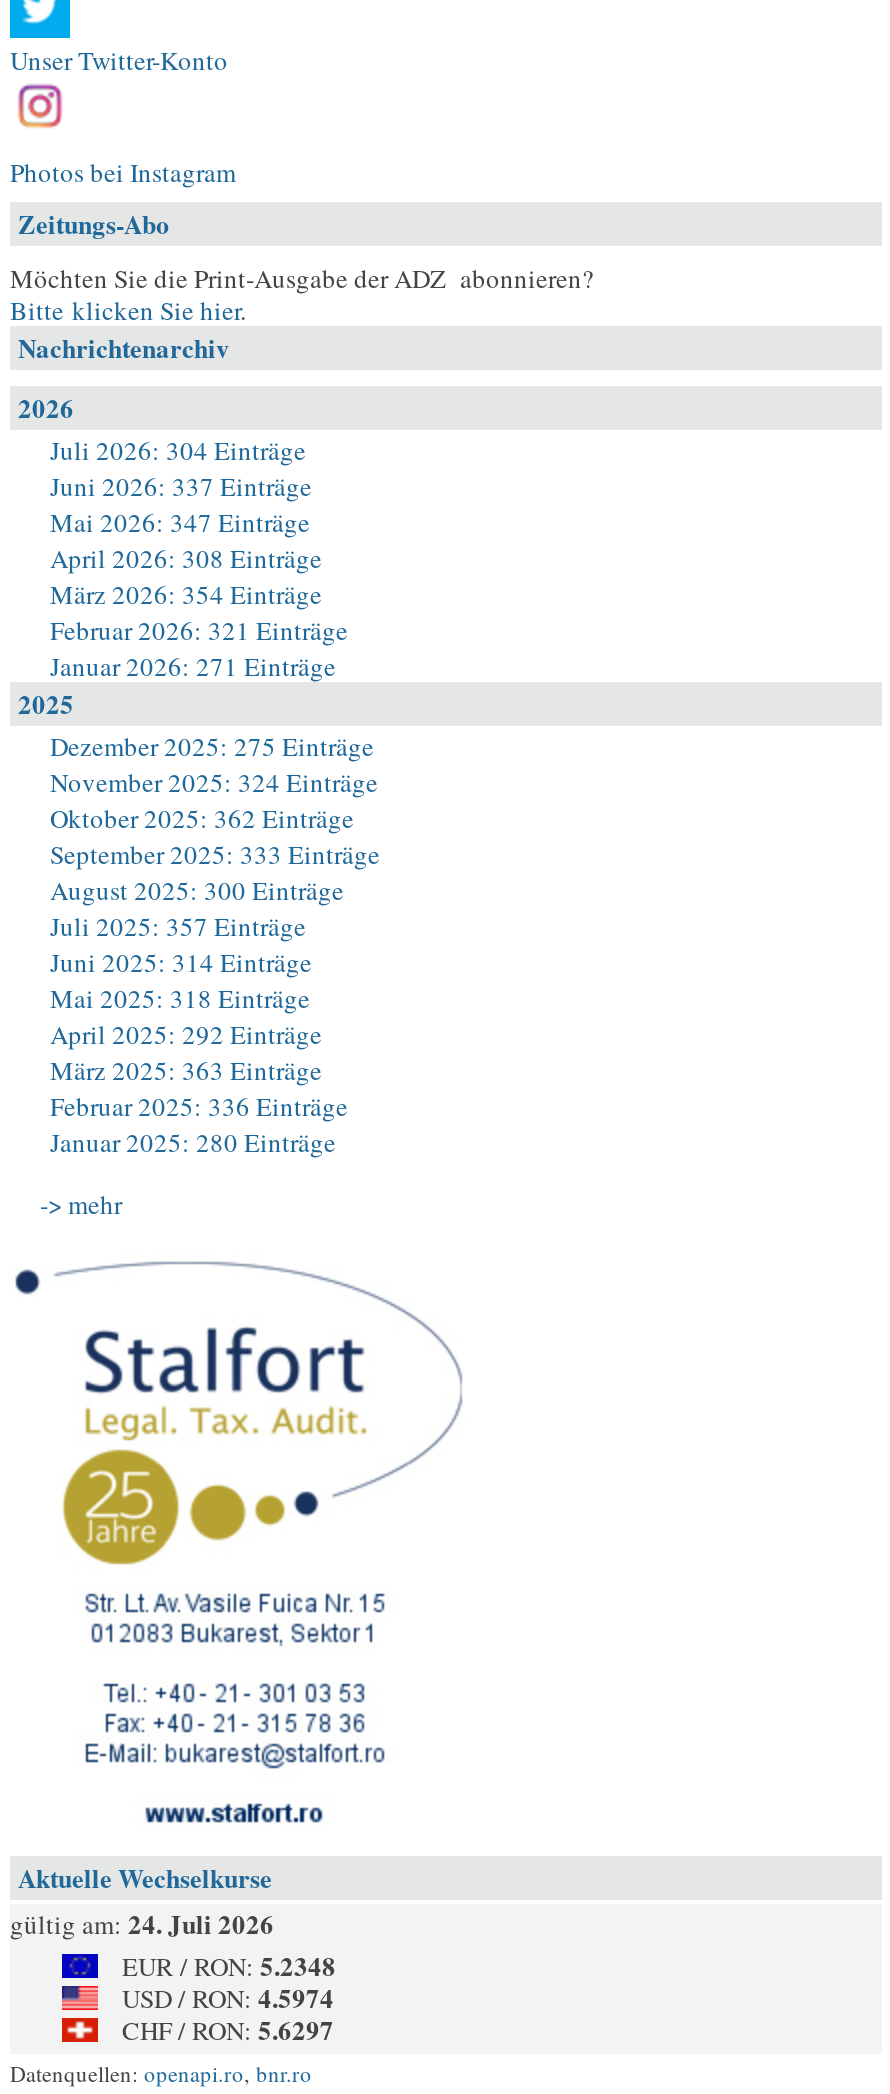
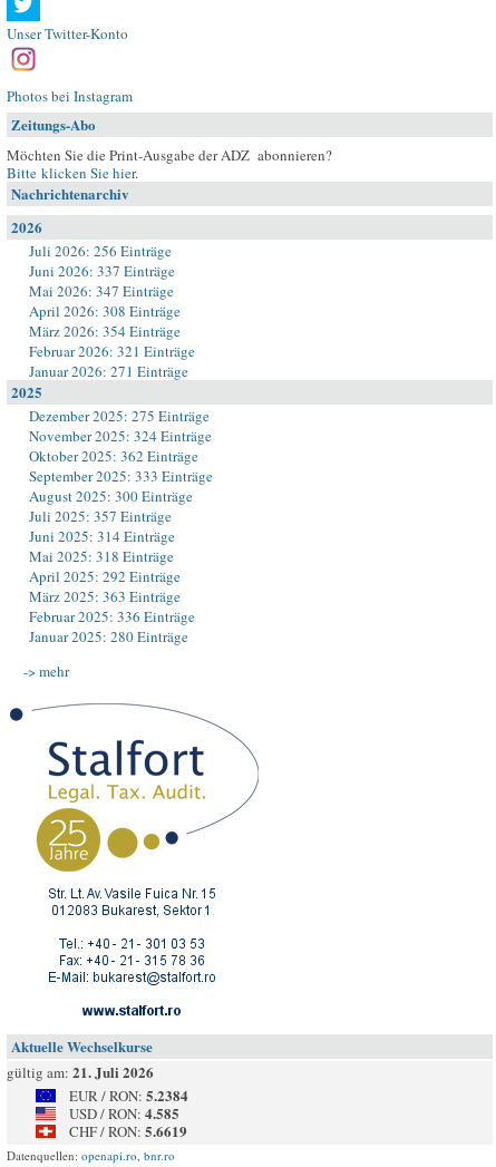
[50,432,306,468] Juli 2026: 304 Einträge -> [29,241,172,261] Juli 2026: 256 Einträge
[10,1904,274,1942] gültig am: 24. Juli 2026 -> [7,1061,154,1082] gültig am: 21. Juli 2026
[122,1946,336,1984] EUR / RON: 5.2348 -> [69,1085,188,1106] EUR / RON: 5.2384
[122,1978,334,2016] USD / RON: 4.5974 -> [69,1102,179,1124] USD / RON: 4.585
[122,2010,334,2048] CHF / RON: 5.6297 -> [69,1120,187,1141] CHF / RON: 5.6619

